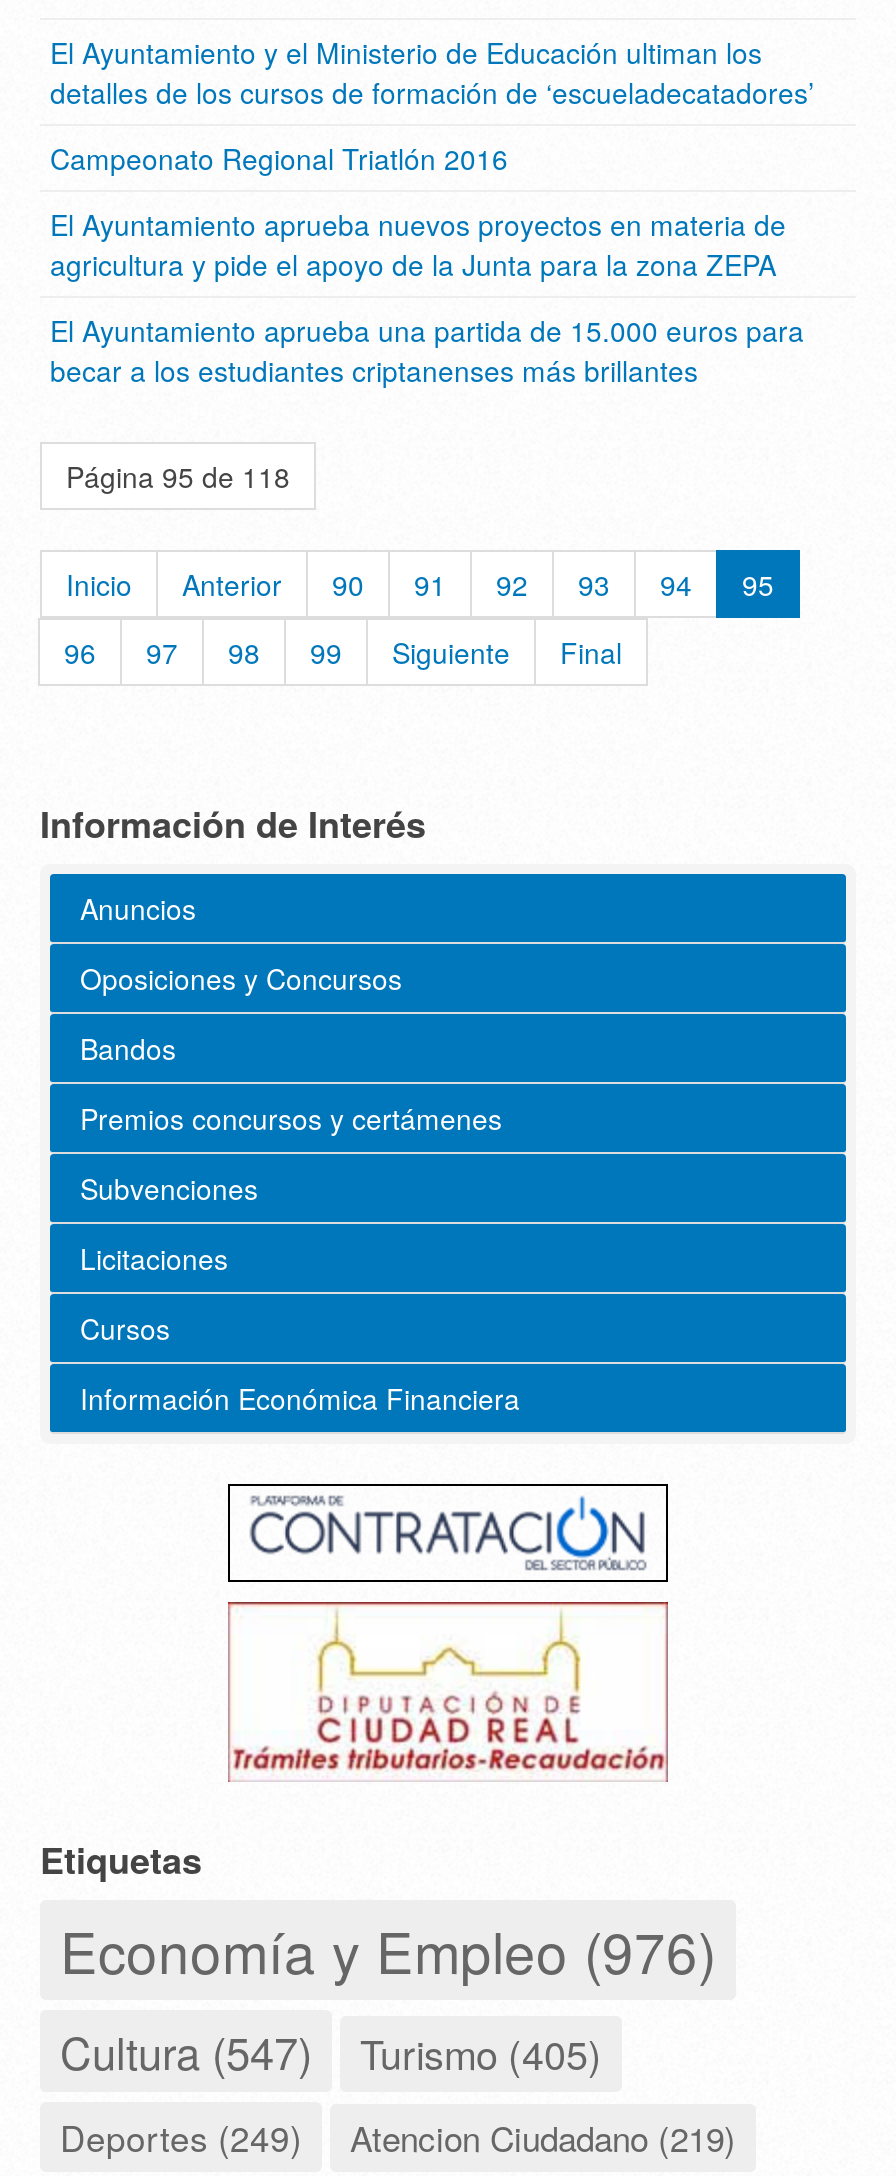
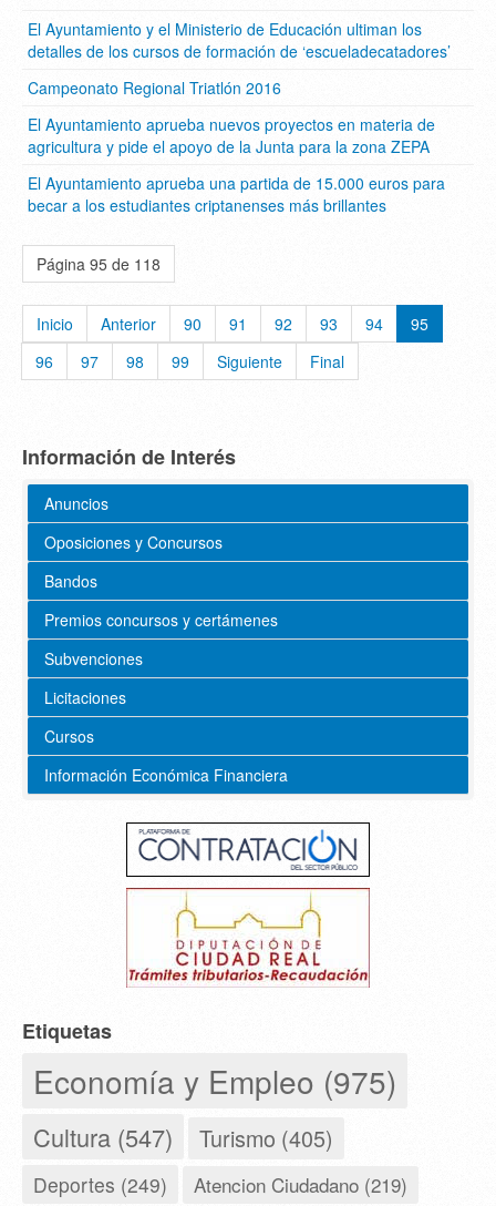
[60,1910,716,1990] Economía y Empleo (976) -> [33,1059,396,1103] Economía y Empleo (975)

